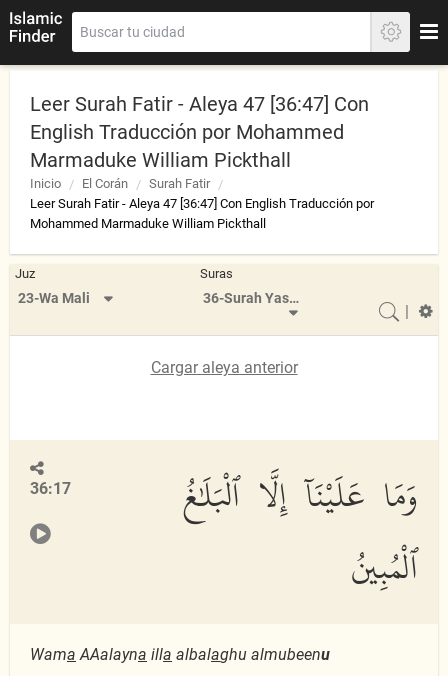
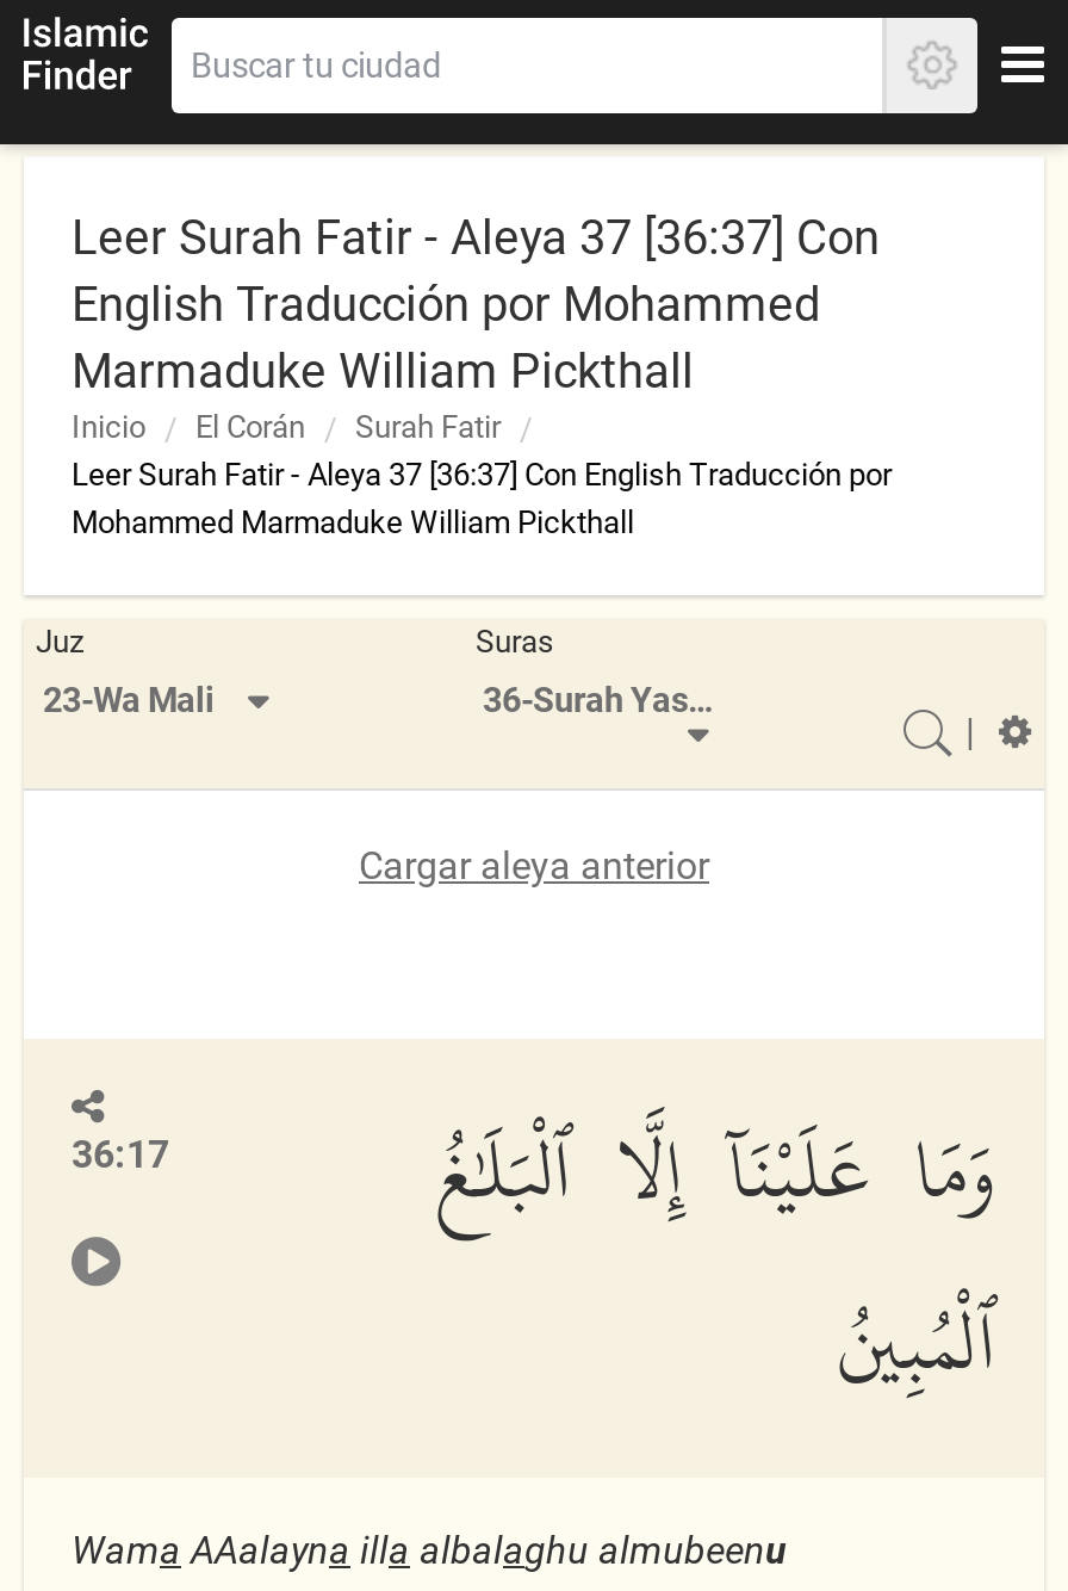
[30,92,369,116] Leer Surah Fatir - Aleya 47 [36:47] Con -> [72,209,880,266] Leer Surah Fatir - Aleya 37 [36:37] Con
[30,196,374,211] Leer Surah Fatir - Aleya 47 [36:47] Con English Traducción por -> [72,457,892,493] Leer Surah Fatir - Aleya 37 [36:37] Con English Traducción por

